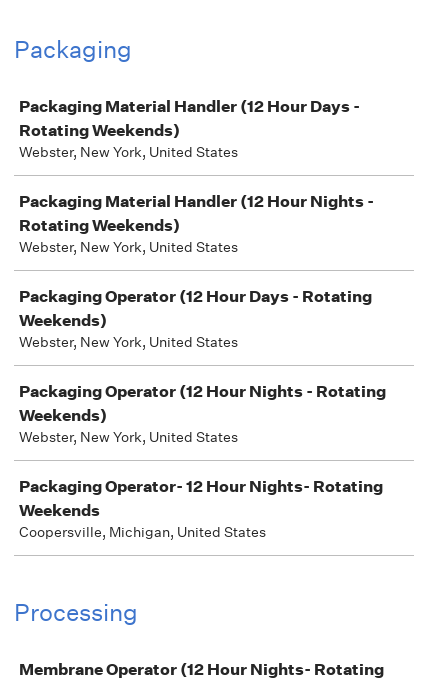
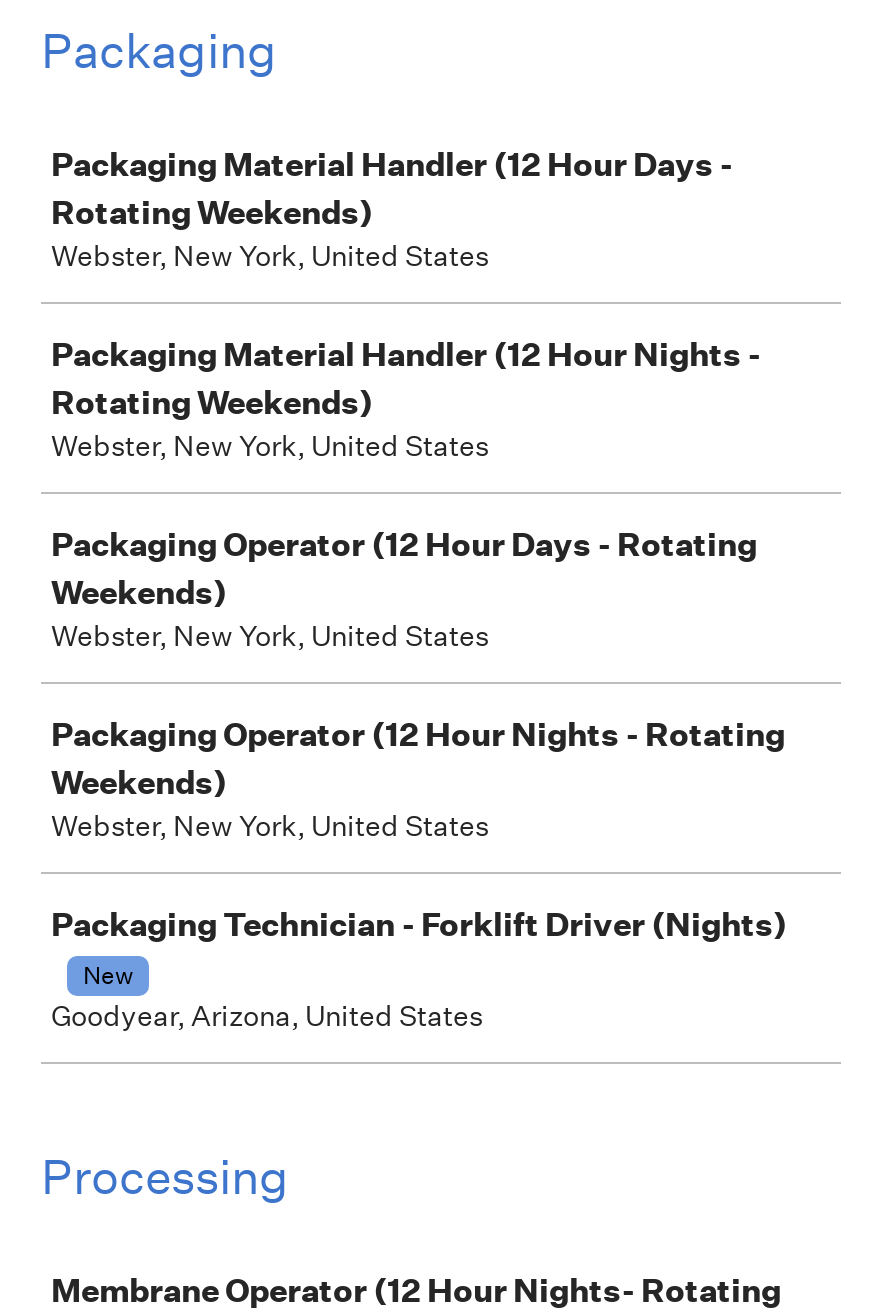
[19,476,383,541] Packaging Operator- 12 Hour Nights- Rotating | Weekends | Coopersville, Michigan, United States -> [51,904,787,1034] Packaging Technician - Forklift Driver (Nights) | New | Goodyear, Arizona, United States

